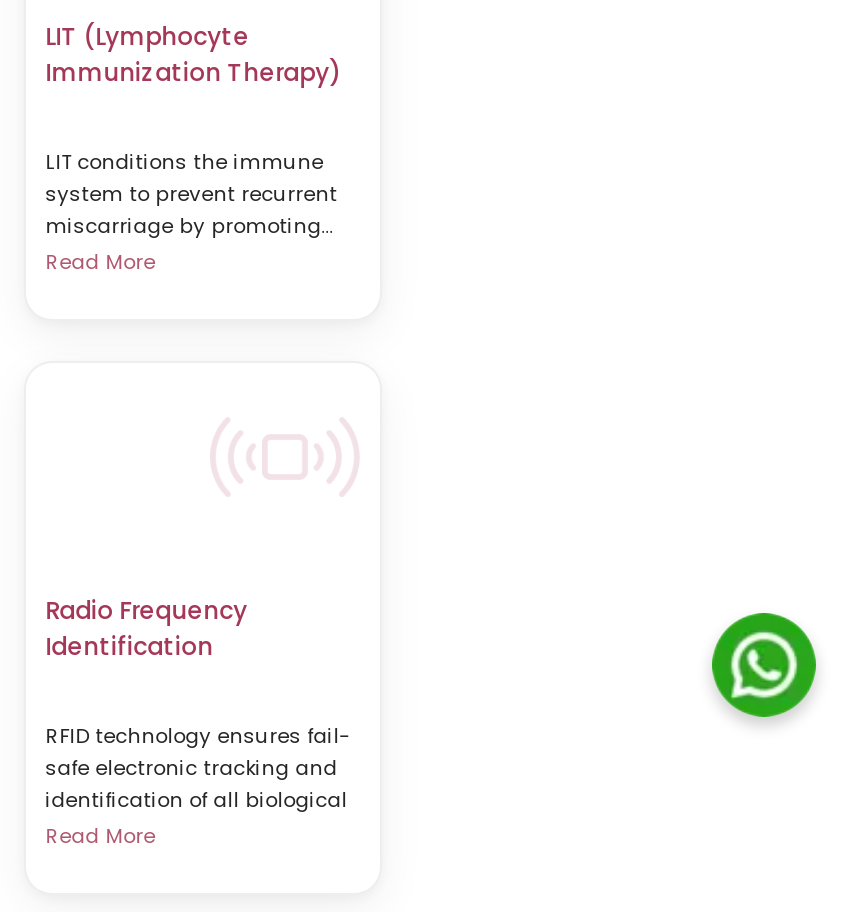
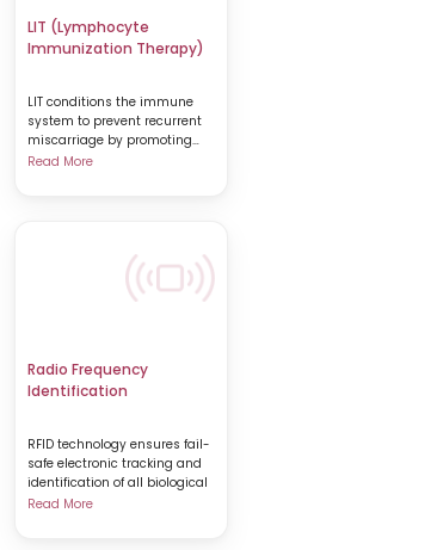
[708,611,820,729] [image] -> none

